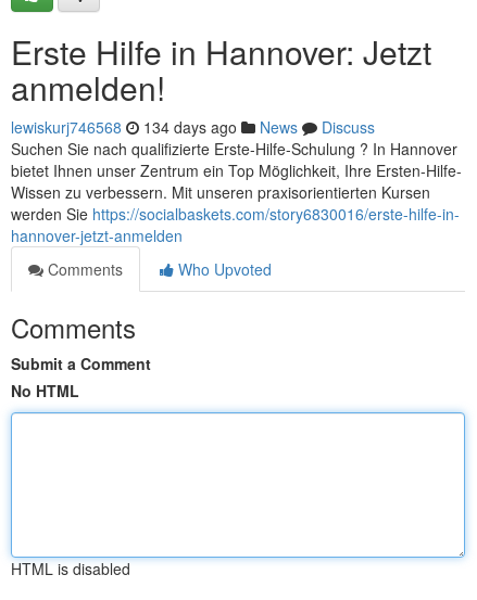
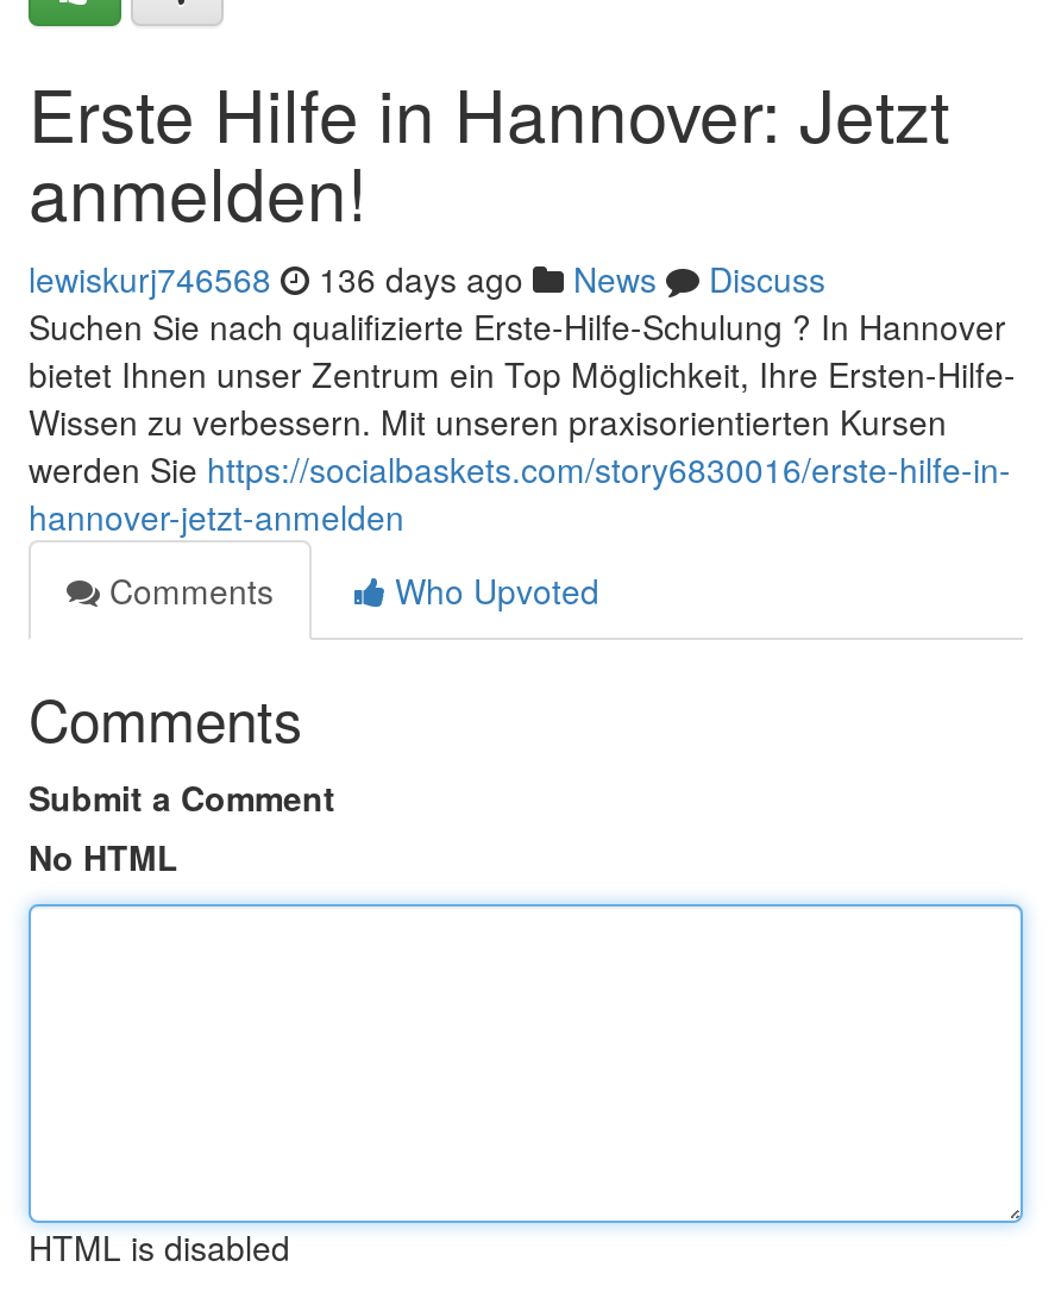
[11,116,375,138] lewiskurj746568 134 days ago News Discuss -> [29,255,825,302] lewiskurj746568 136 days ago News Discuss

